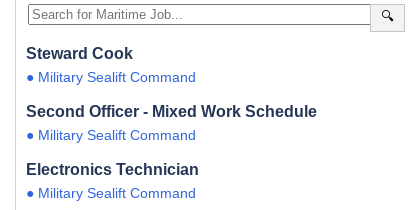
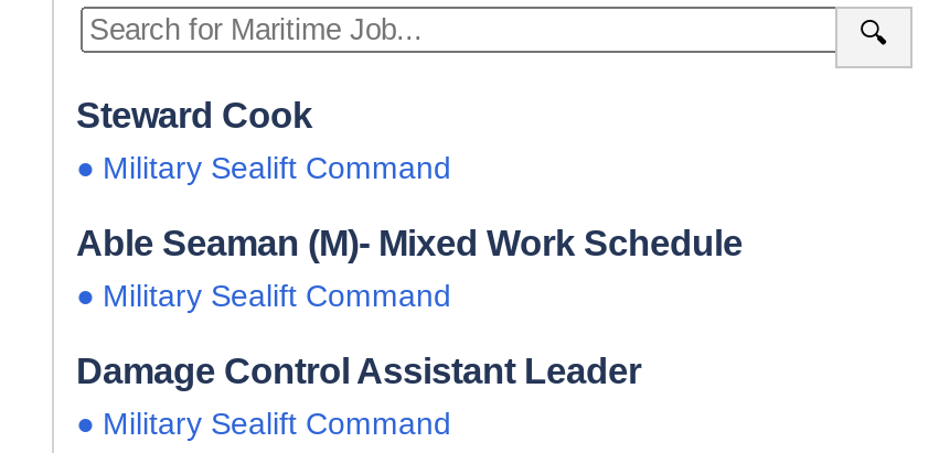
[26,102,317,120] Second Officer - Mixed Work Schedule -> [76,222,743,261] Able Seaman (M)- Mixed Work Schedule
[26,160,199,178] Electronics Technician -> [76,350,641,389] Damage Control Assistant Leader

